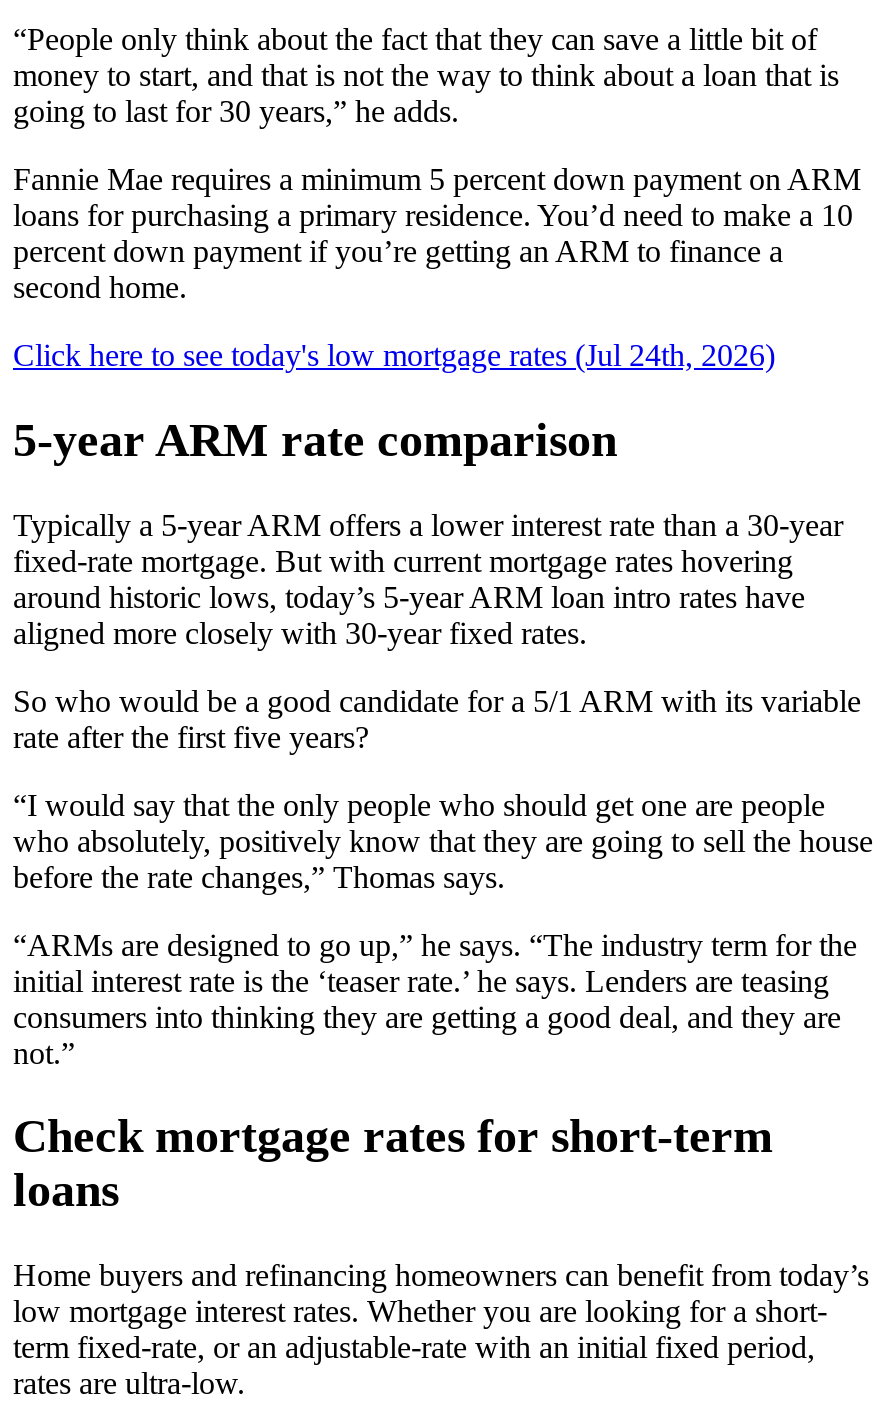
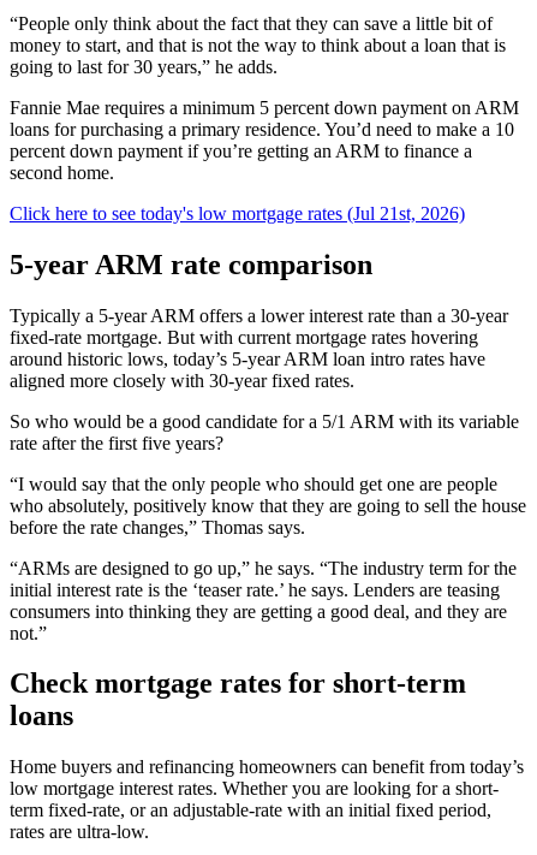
[13,338,775,372] Click here to see today's low mortgage rates (Jul 24th, 2026) -> [10,203,465,223] Click here to see today's low mortgage rates (Jul 21st, 2026)

